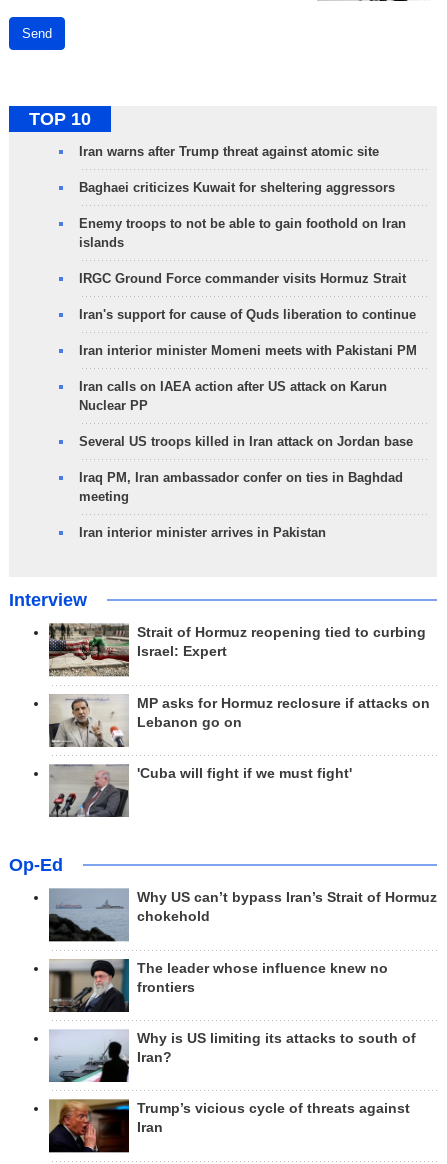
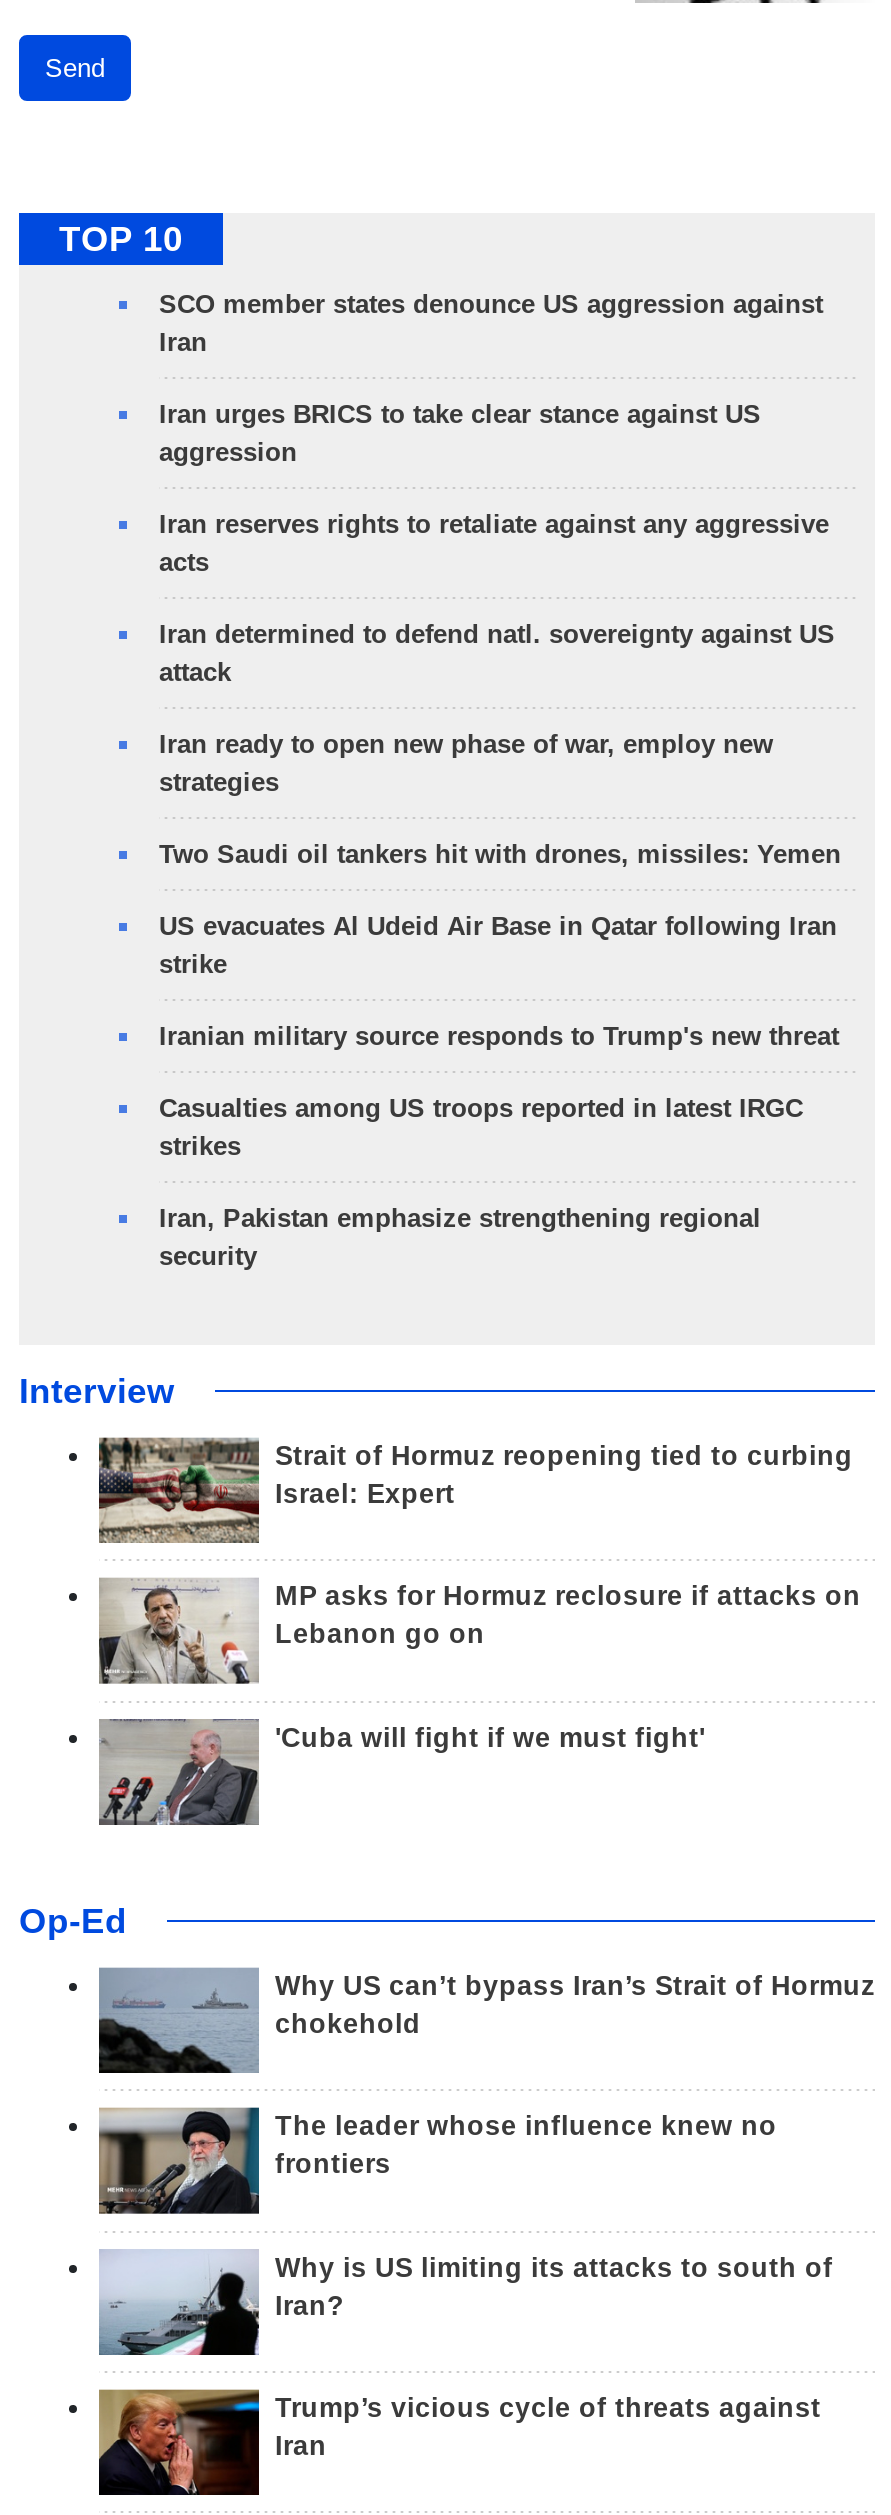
[79,144,379,159] Iran warns after Trump threat against atomic site -> [159,289,823,357] SCO member states denounce US aggression against | Iran
[79,180,395,195] Baghaei criticizes Kuwait for sheltering aggressors -> [159,399,761,467] Iran urges BRICS to take clear stance against US | aggression
[79,216,406,250] Enemy troops to not be able to gain foothold on Iran | islands -> [159,509,829,577] Iran reserves rights to retaliate against any aggressive | acts
[79,271,406,286] IRGC Ground Force commander visits Hormuz Strait -> [159,619,835,687] Iran determined to defend natl. sovereignty against US | attack
[79,307,416,322] Iran's support for cause of Quds liberation to continue -> [159,729,773,797] Iran ready to open new phase of war, employ new | strategies
[79,343,417,358] Iran interior minister Momeni meets with Pakistani PM -> [159,839,841,869] Two Saudi oil tankers hit with drones, missiles: Yemen
[79,379,387,413] Iran calls on IAEA action after US attack on Karun | Nuclear PP -> [159,911,837,979] US evacuates Al Udeid Air Base in Qatar following Iran | strike
[79,434,413,449] Several US troops killed in Iran attack on Jordan base -> [159,1021,839,1051] Iranian military source responds to Trump's new threat
[79,470,403,504] Iraq PM, Iran ambassador confer on ties in Baghdad | meeting -> [159,1093,803,1161] Casualties among US troops reported in latest IRGC | strikes
[79,525,326,540] Iran interior minister arrives in Pakistan -> [159,1203,761,1271] Iran, Pakistan emphasize strengthening regional | security

